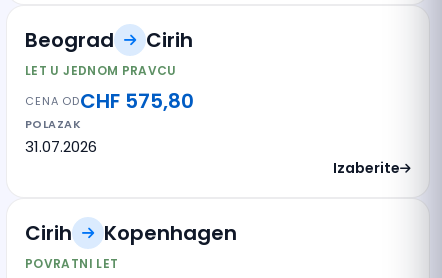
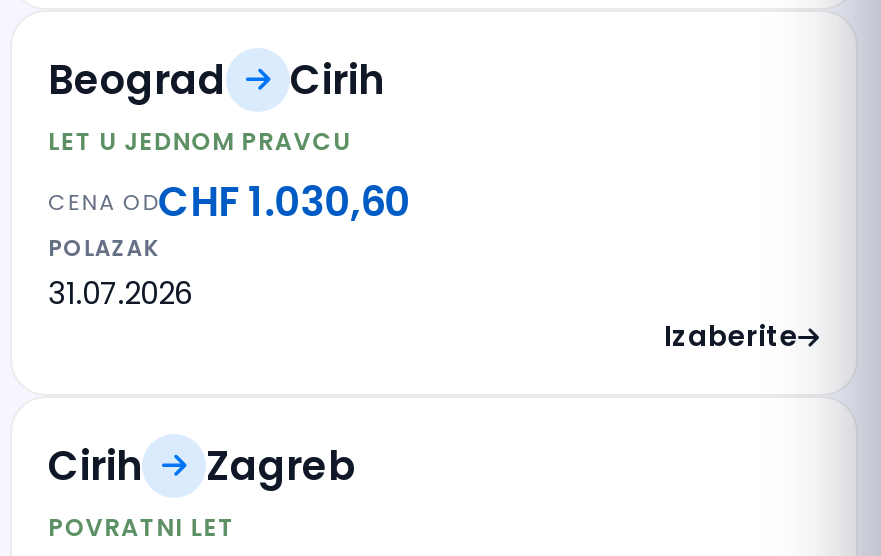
[25,87,194,115] CENA ODCHF 575,80 -> [48,174,410,230] CENA ODCHF 1.030,60
[104,219,237,247] Kopenhagen -> [206,438,356,494] Zagreb

